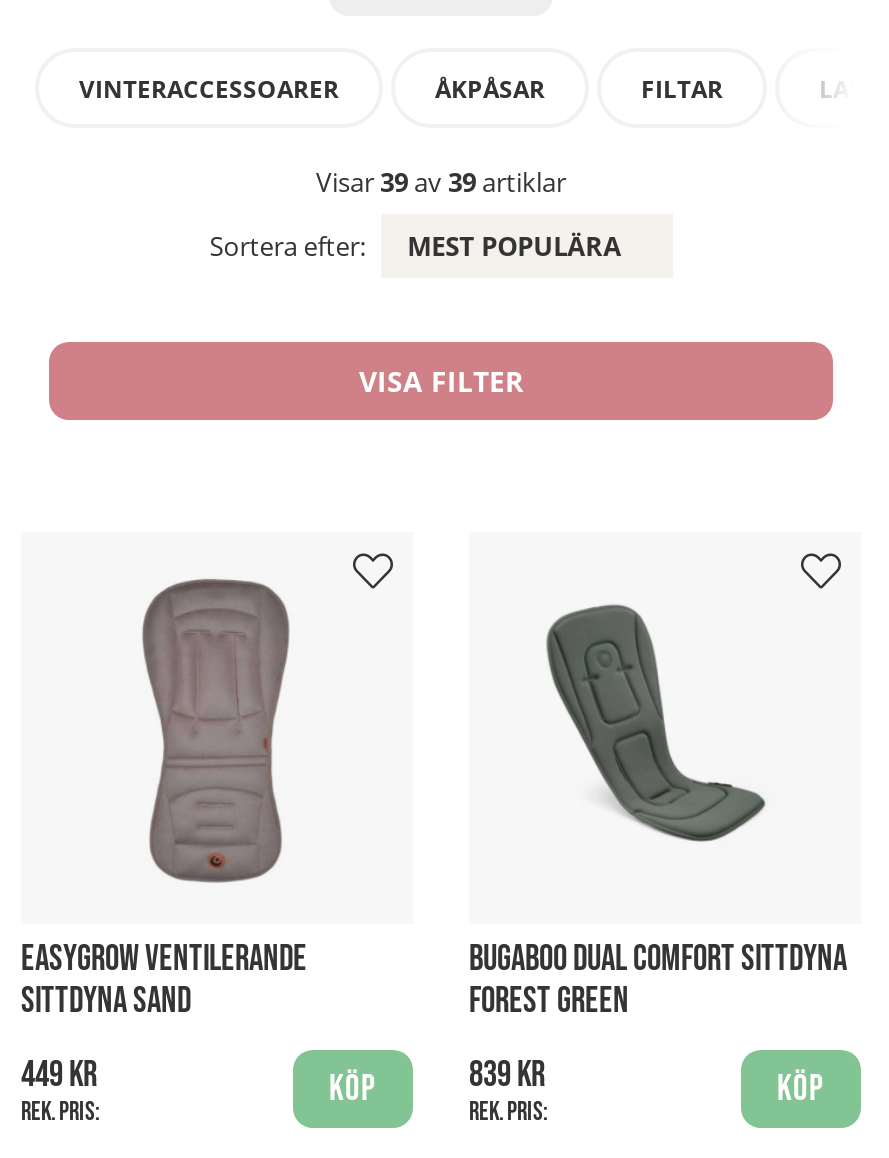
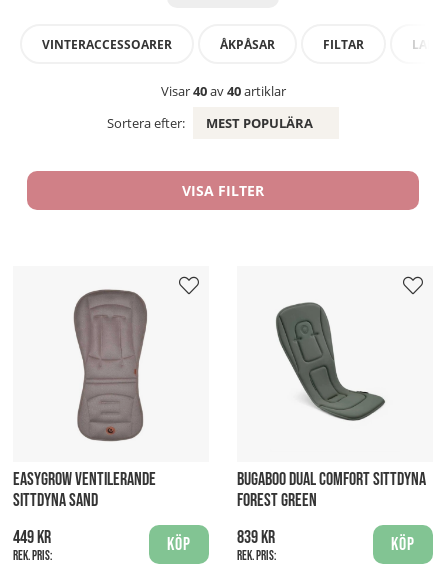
[316,164,566,200] Visar 39 av 39 artiklar -> [160,82,285,100] Visar 40 av 40 artiklar

